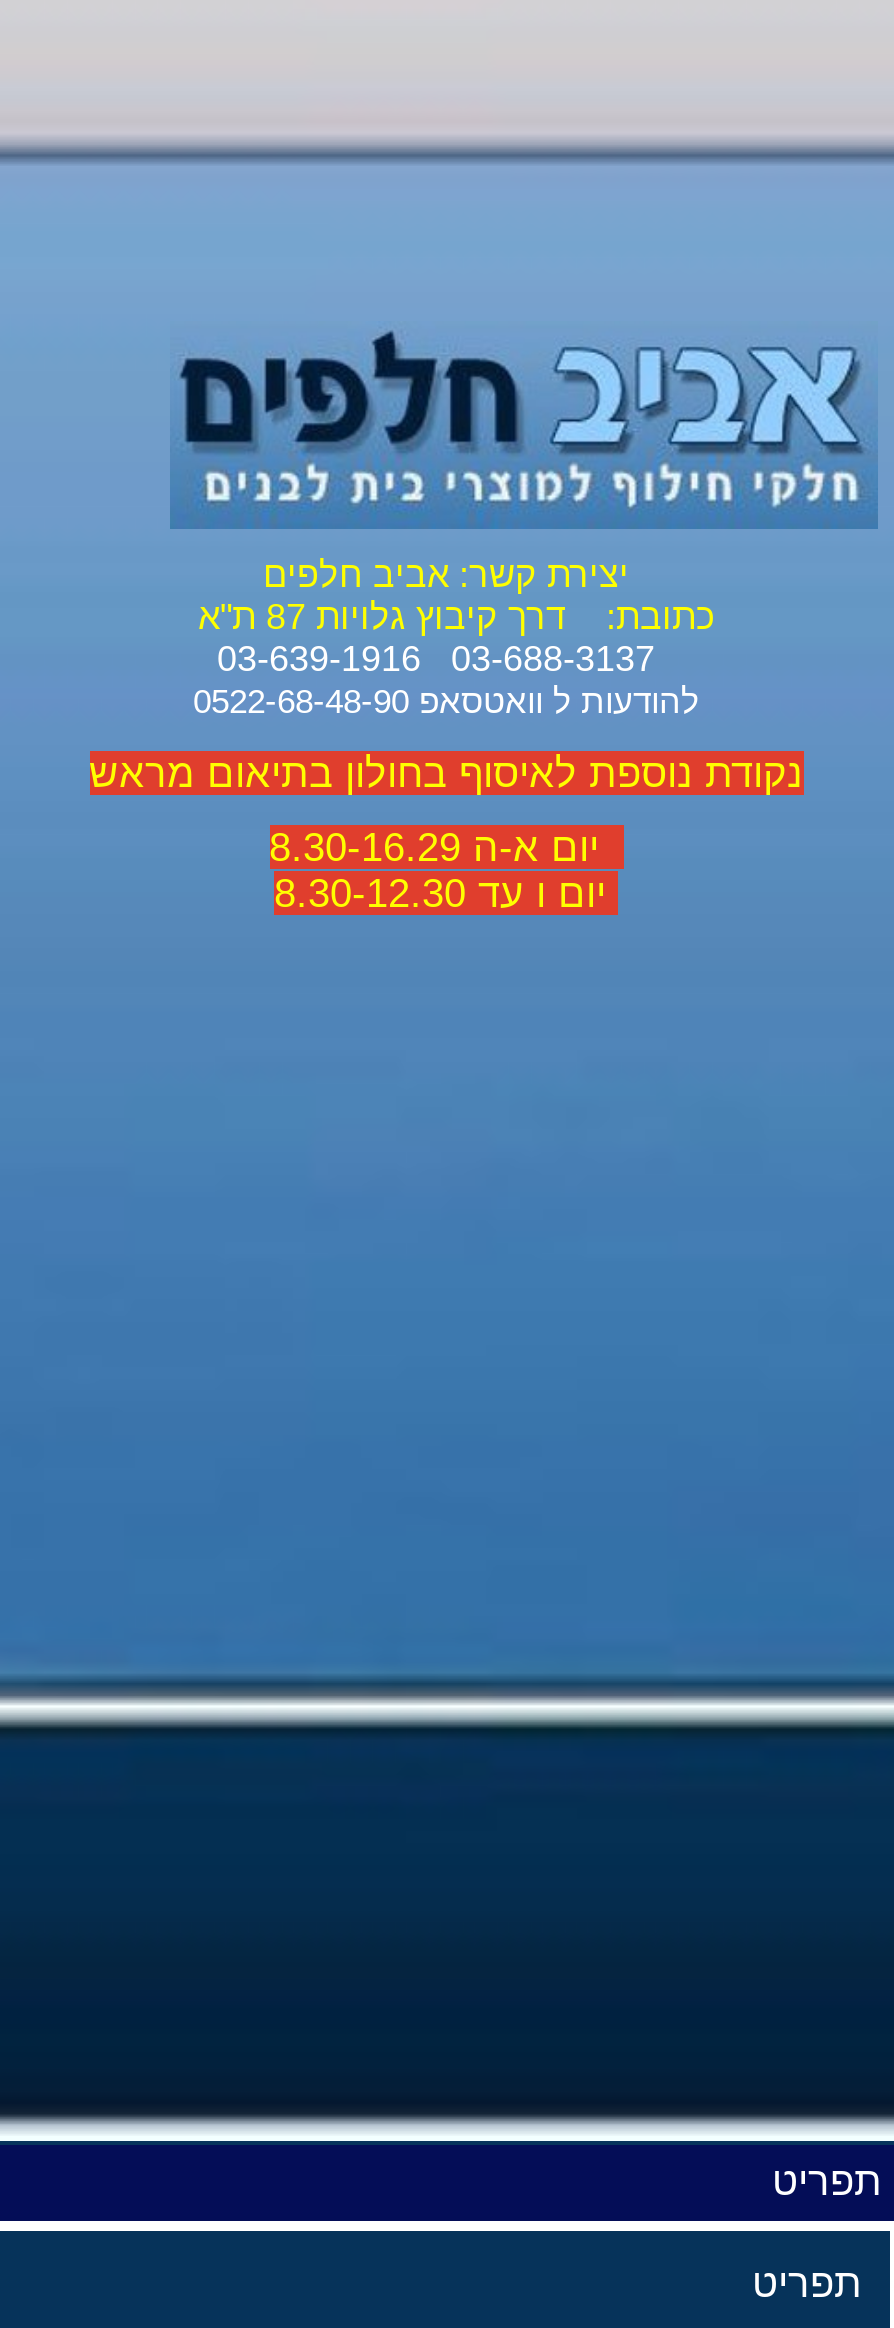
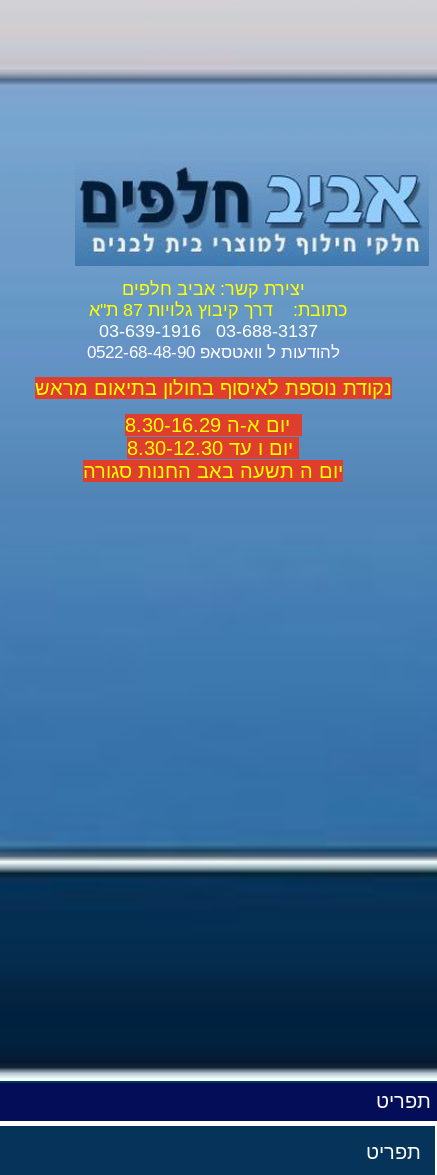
none -> [87,459,347,481] יום ה תשעה באב החנות סגורה

